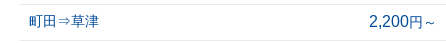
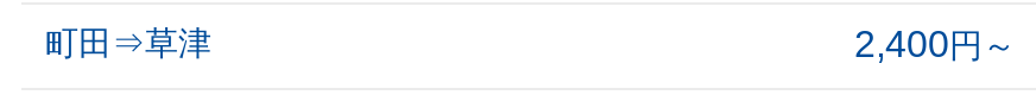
[369,13,437,30] 2,200円～ -> [854,23,1016,64] 2,400円～

